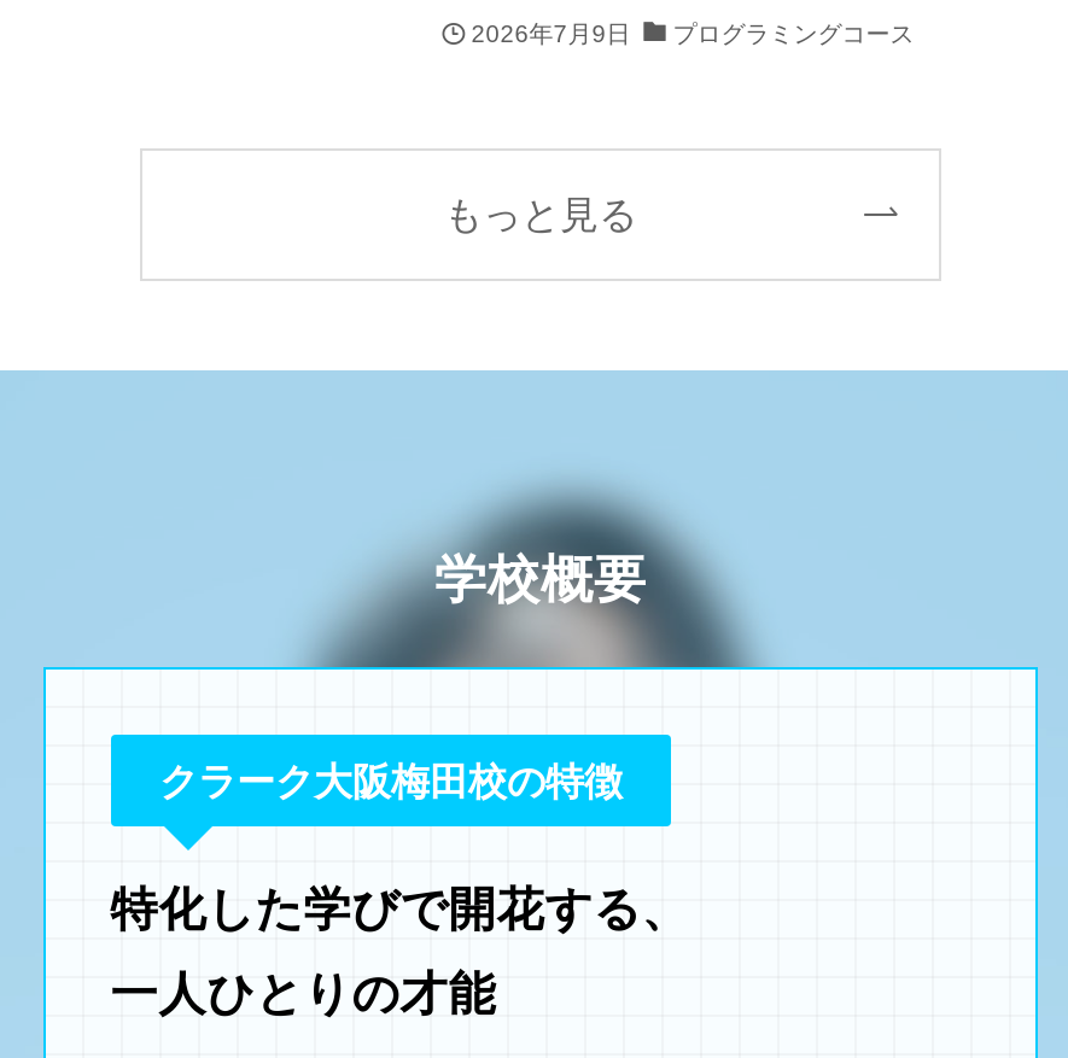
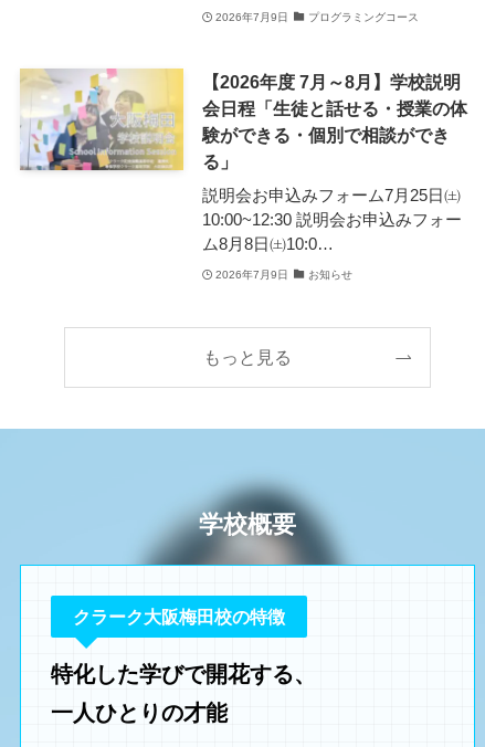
none -> [19,67,467,281] [image] | 【2026年度 7月～8月】学校説明 | 会日程「生徒と話せる・授業の体 | 験ができる・個別で相談ができ | る」 | 説明会お申込みフォーム7月25日㈯ | 10:00~12:30 説明会お申込みフォー | ム8月8日㈯10:0… | 2026年7月9日 | お知らせ

